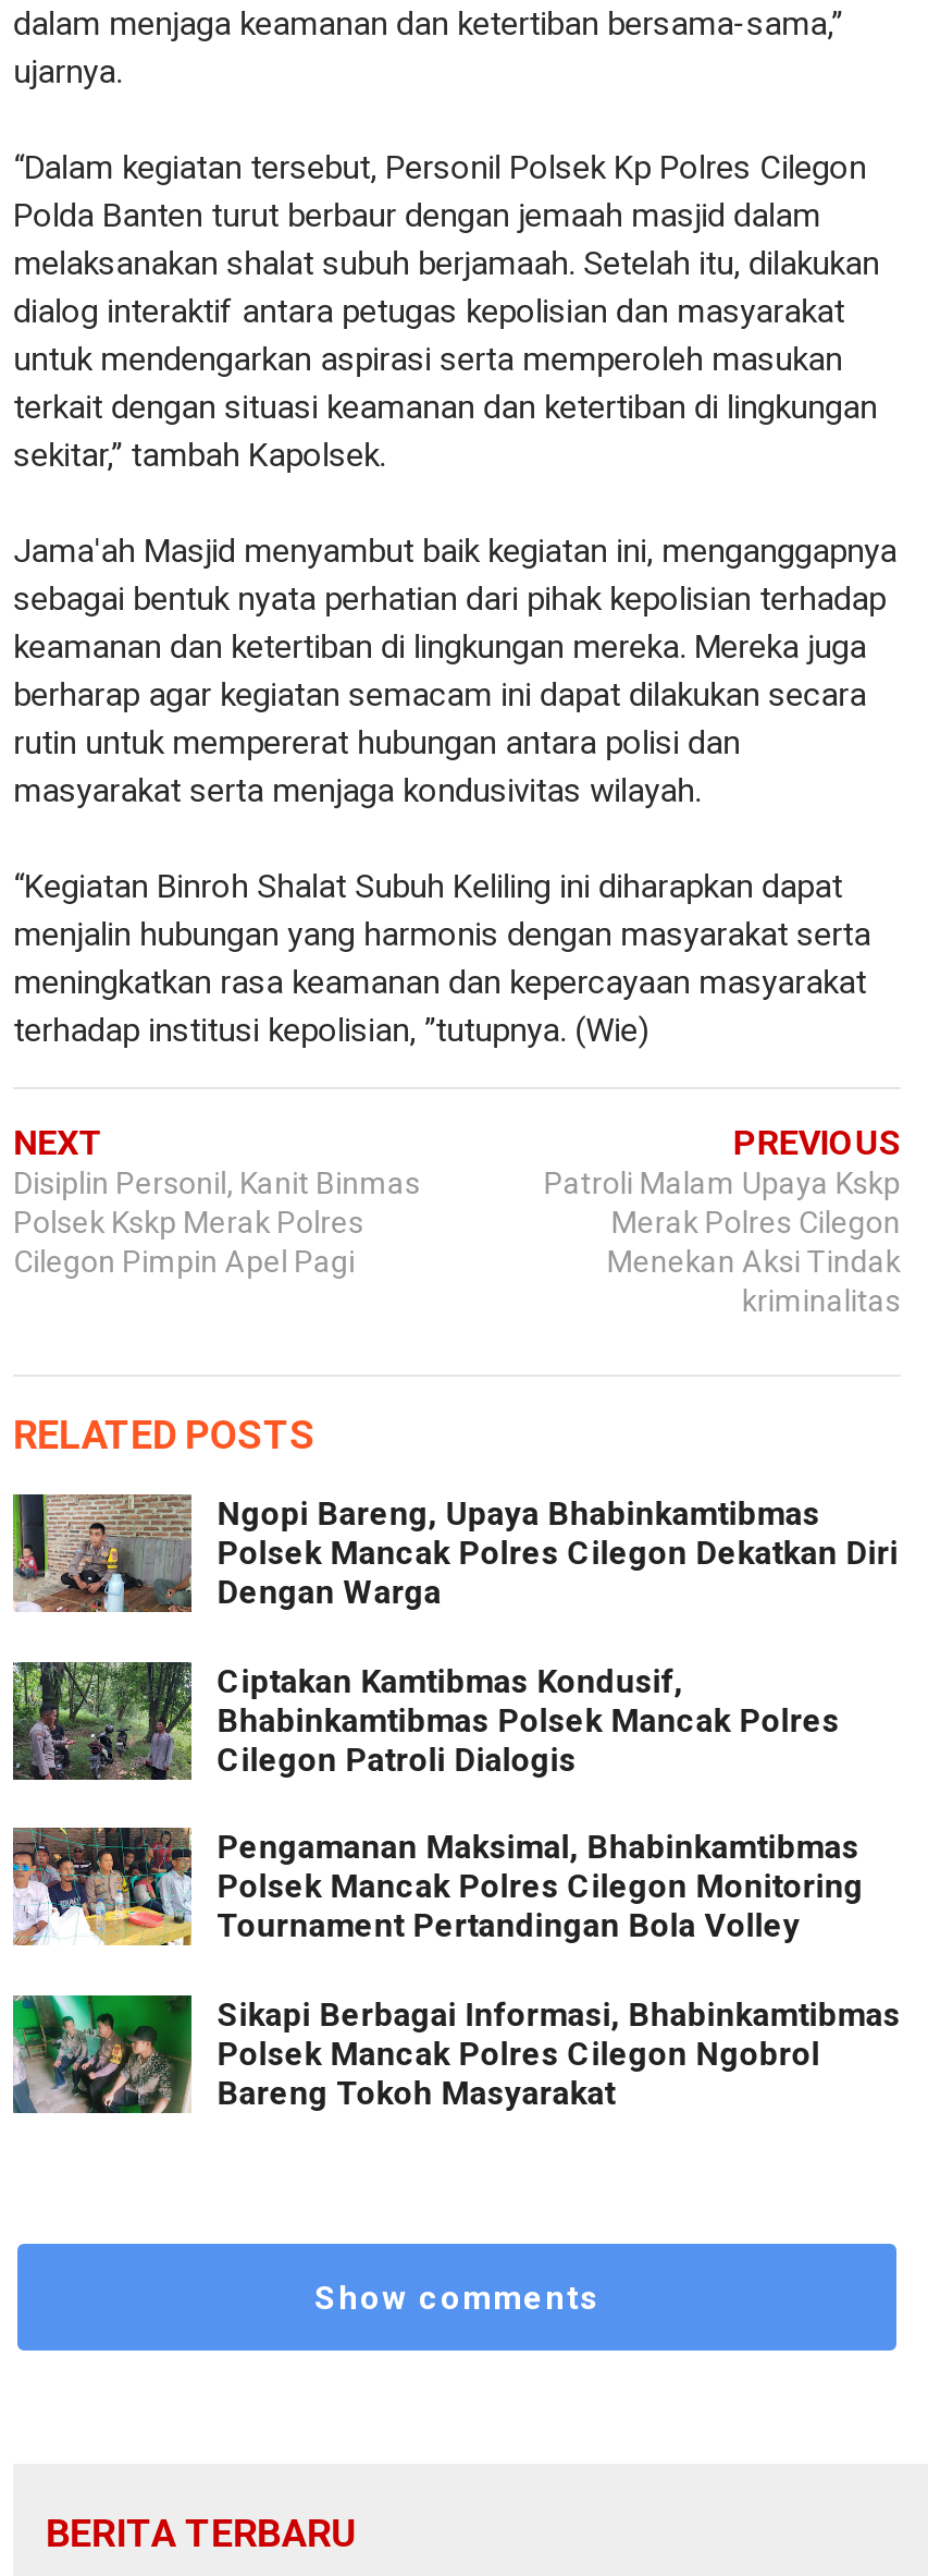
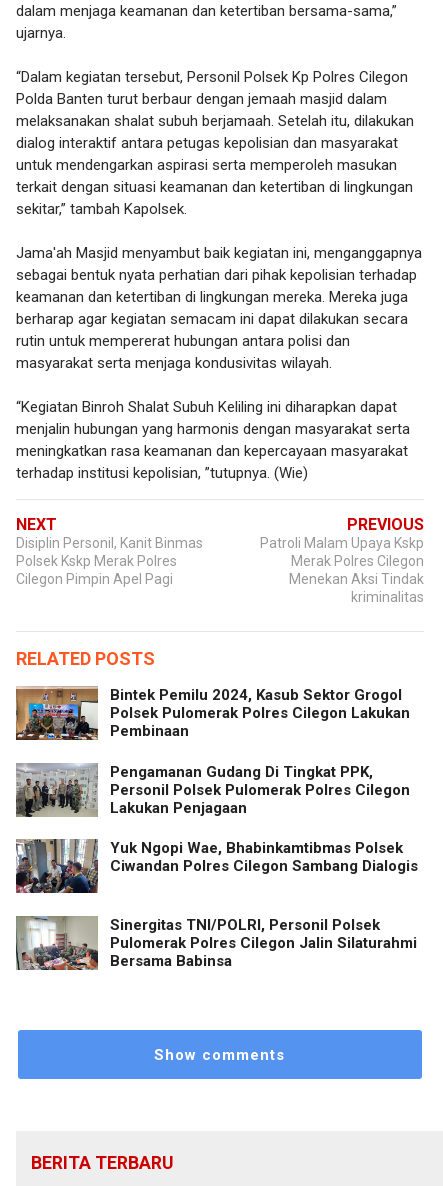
[13,1492,898,1614] [image] | Ngopi Bareng, Upaya Bhabinkamtibmas | Polsek Mancak Polres Cilegon Dekatkan Diri | Dengan Warga -> [15,686,410,741] [image] | Bintek Pemilu 2024, Kasub Sektor Grogol | Polsek Pulomerak Polres Cilegon Lakukan | Pembinaan
[11,1660,839,1782] [image] | Ciptakan Kamtibmas Kondusif, | Bhabinkamtibmas Polsek Mancak Polres | Cilegon Patroli Dialogis -> [15,763,410,818] [image] | Pengamanan Gudang Di Tingkat PPK, | Personil Polsek Pulomerak Polres Cilegon | Lakukan Penjagaan
[13,1826,863,1948] [image] | Pengamanan Maksimal, Bhabinkamtibmas | Polsek Mancak Polres Cilegon Monitoring | Tournament Pertandingan Bola Volley -> [15,838,418,894] [image] | Yuk Ngopi Wae, Bhabinkamtibmas Polsek | Ciwandan Polres Cilegon Sambang Dialogis
[11,1993,900,2115] [image] | Sikapi Berbagai Informasi, Bhabinkamtibmas | Polsek Mancak Polres Cilegon Ngobrol | Bareng Tokoh Masyarakat -> [15,915,417,971] [image] | Sinergitas TNI/POLRI, Personil Polsek | Pulomerak Polres Cilegon Jalin Silaturahmi | Bersama Babinsa

